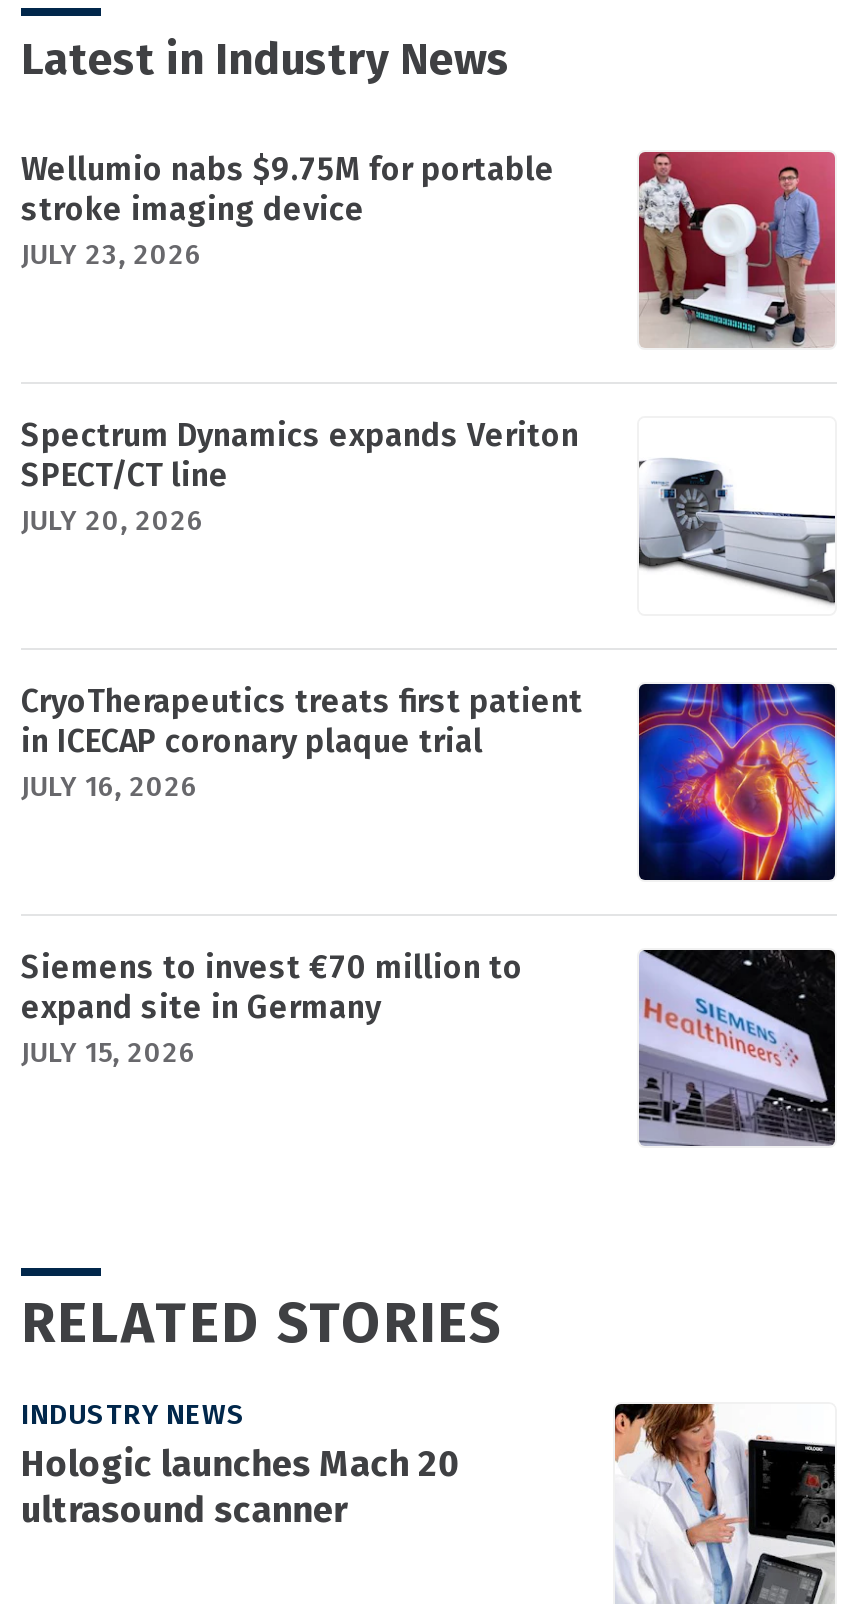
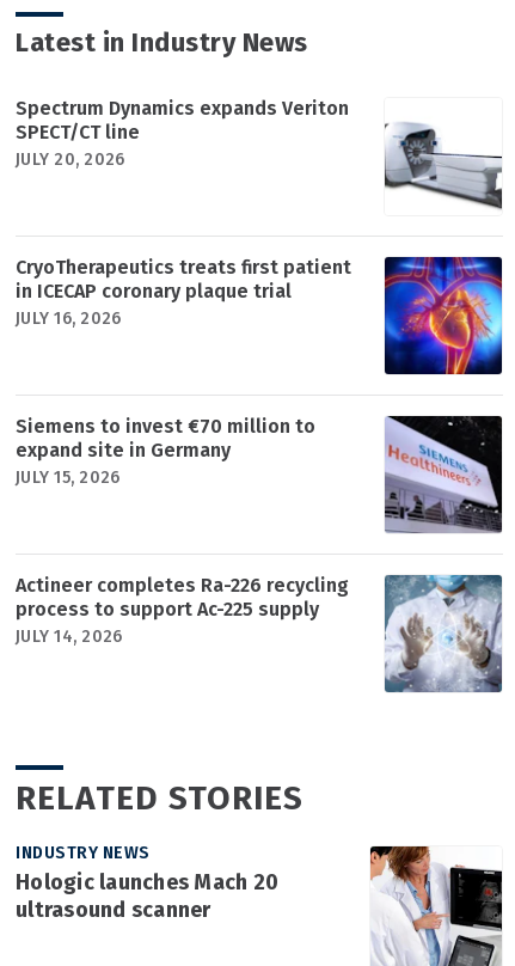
[21,150,555,272] Wellumio nabs $9.75M for portable | stroke imaging device | JULY 23, 2026 -> none
[637,150,837,348] [image] -> none
moved [21,416,839,1070] -> [16,97,504,488]: [image] | Spectrum Dynamics expands Veriton | SPECT/CT line | ... | expand site in Germany | JULY 15, 2026
none -> [16,574,503,692] [image] | Actineer completes Ra-226 recycling | process to support Ac-225 supply | JULY 14, 2026

